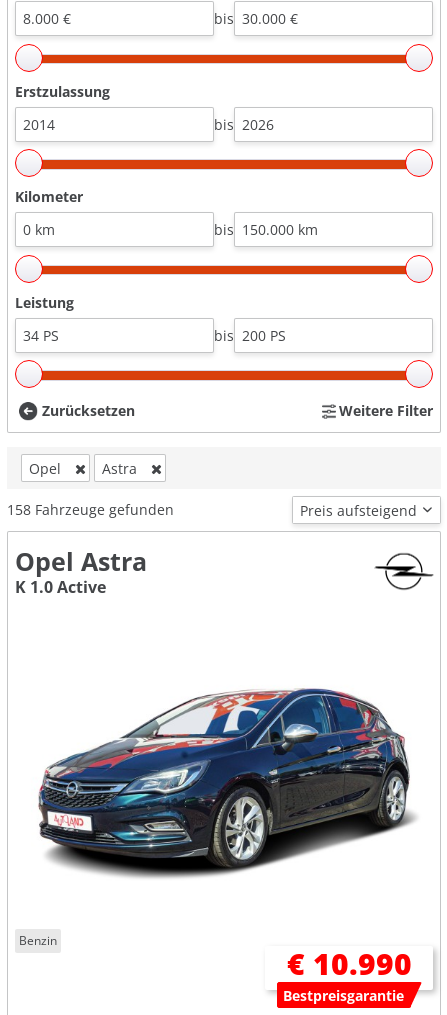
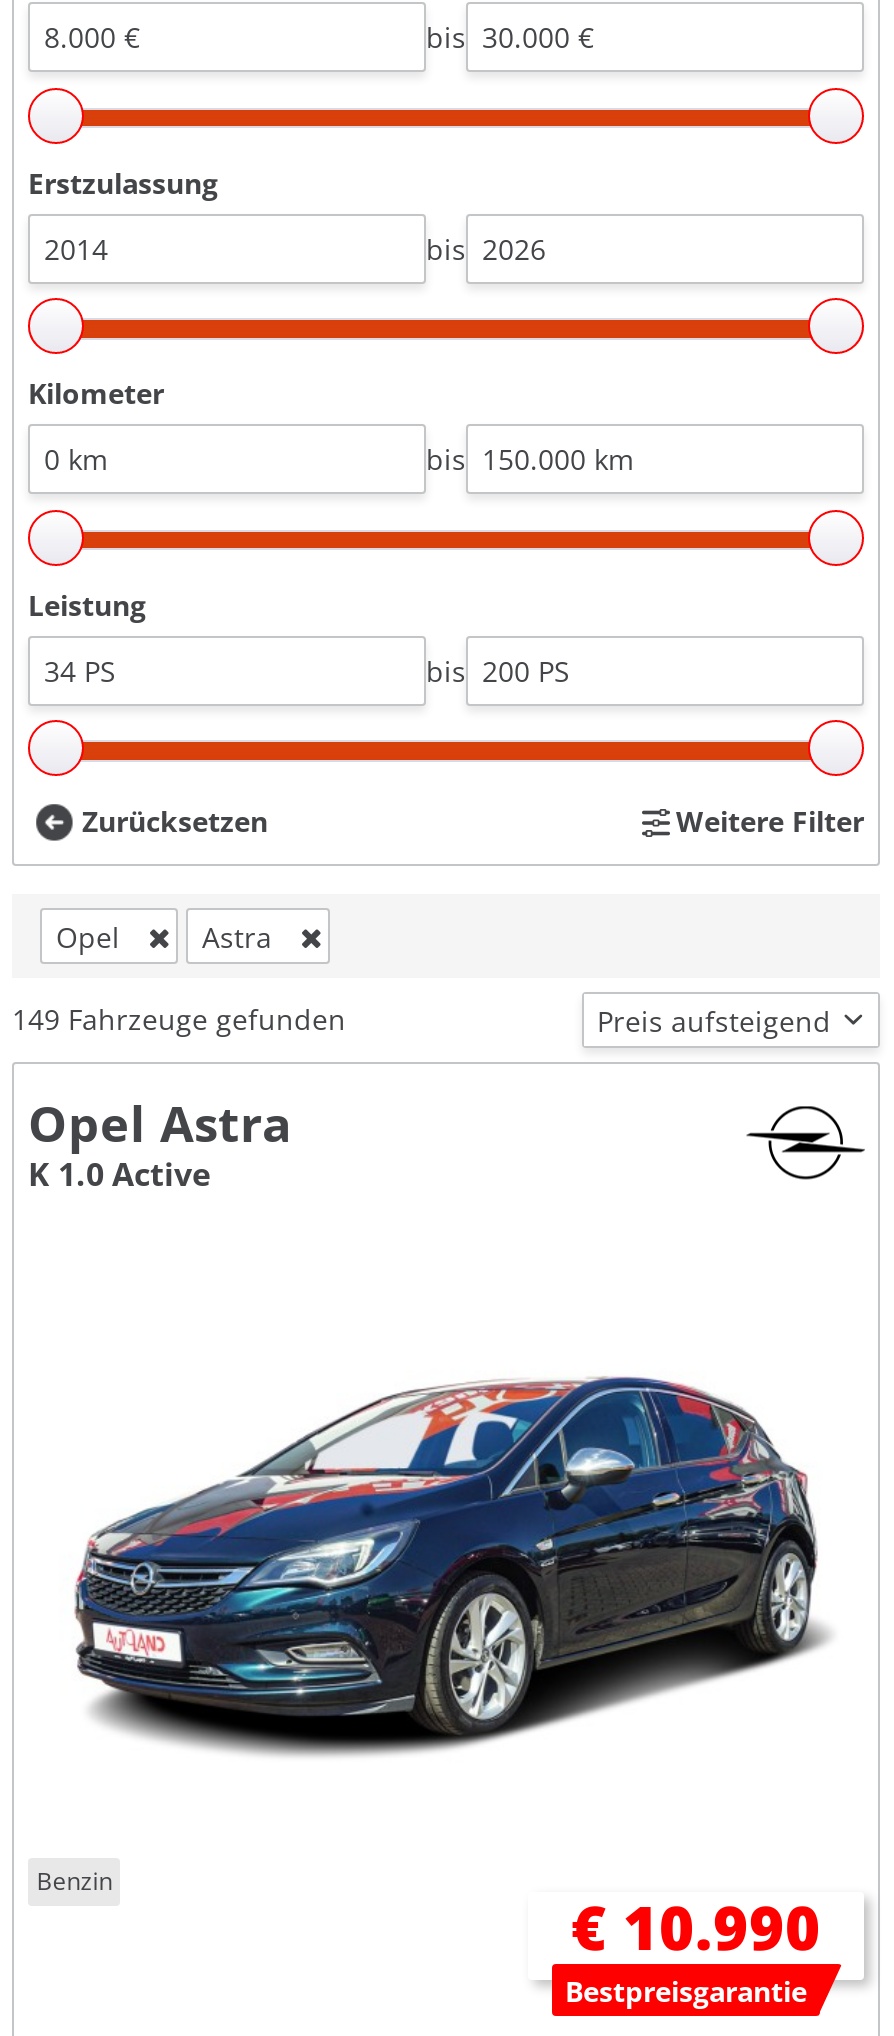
[7,500,174,519] 158 Fahrzeuge gefunden -> [12,1001,346,1039] 149 Fahrzeuge gefunden

